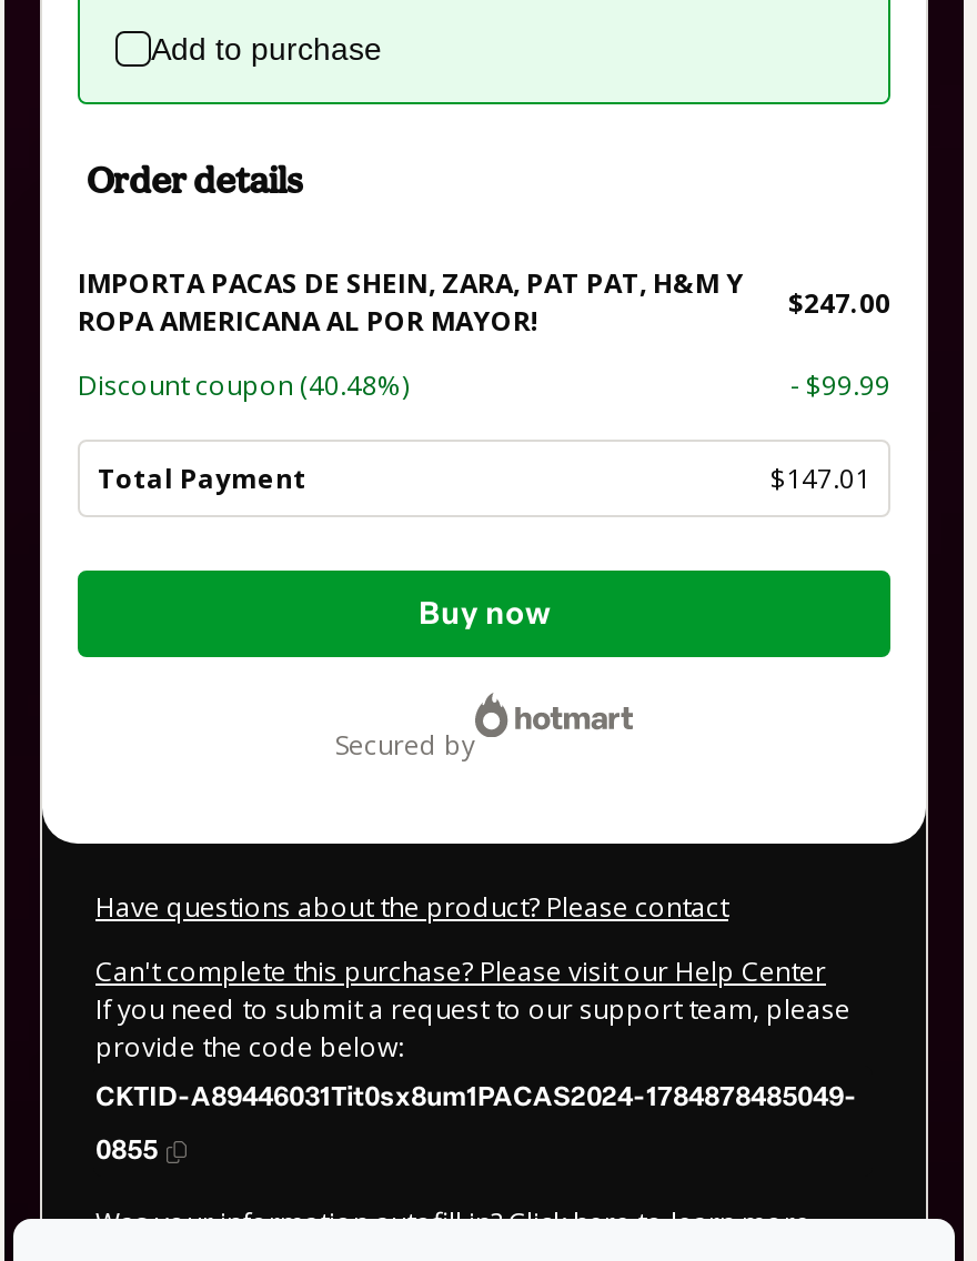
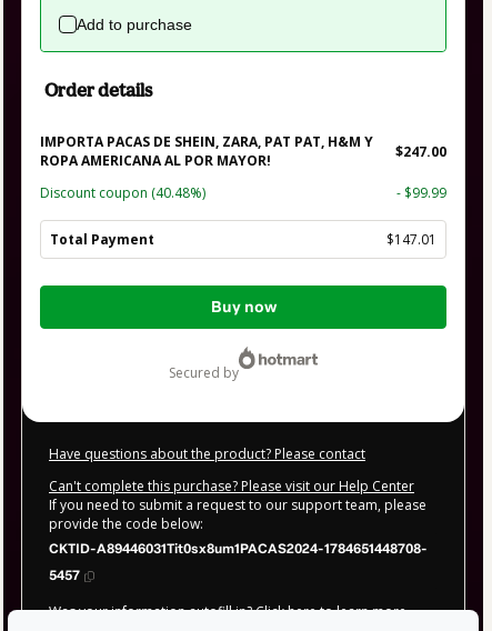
[95,1082,857,1113] CKTID-A89446031Tit0sx8um1PACAS2024-1784878485049- -> [49,541,428,557] CKTID-A89446031Tit0sx8um1PACAS2024-1784651448708-
[95,1135,158,1166] 0855 -> [49,568,80,584] 5457

